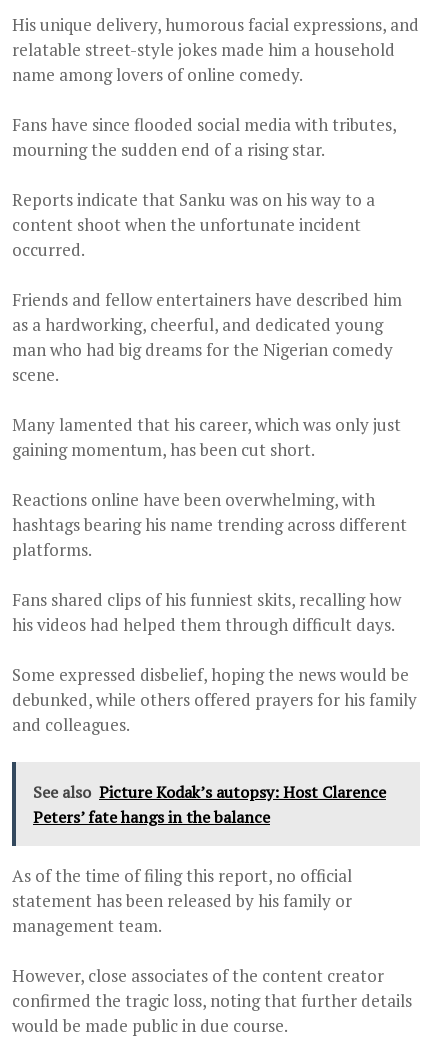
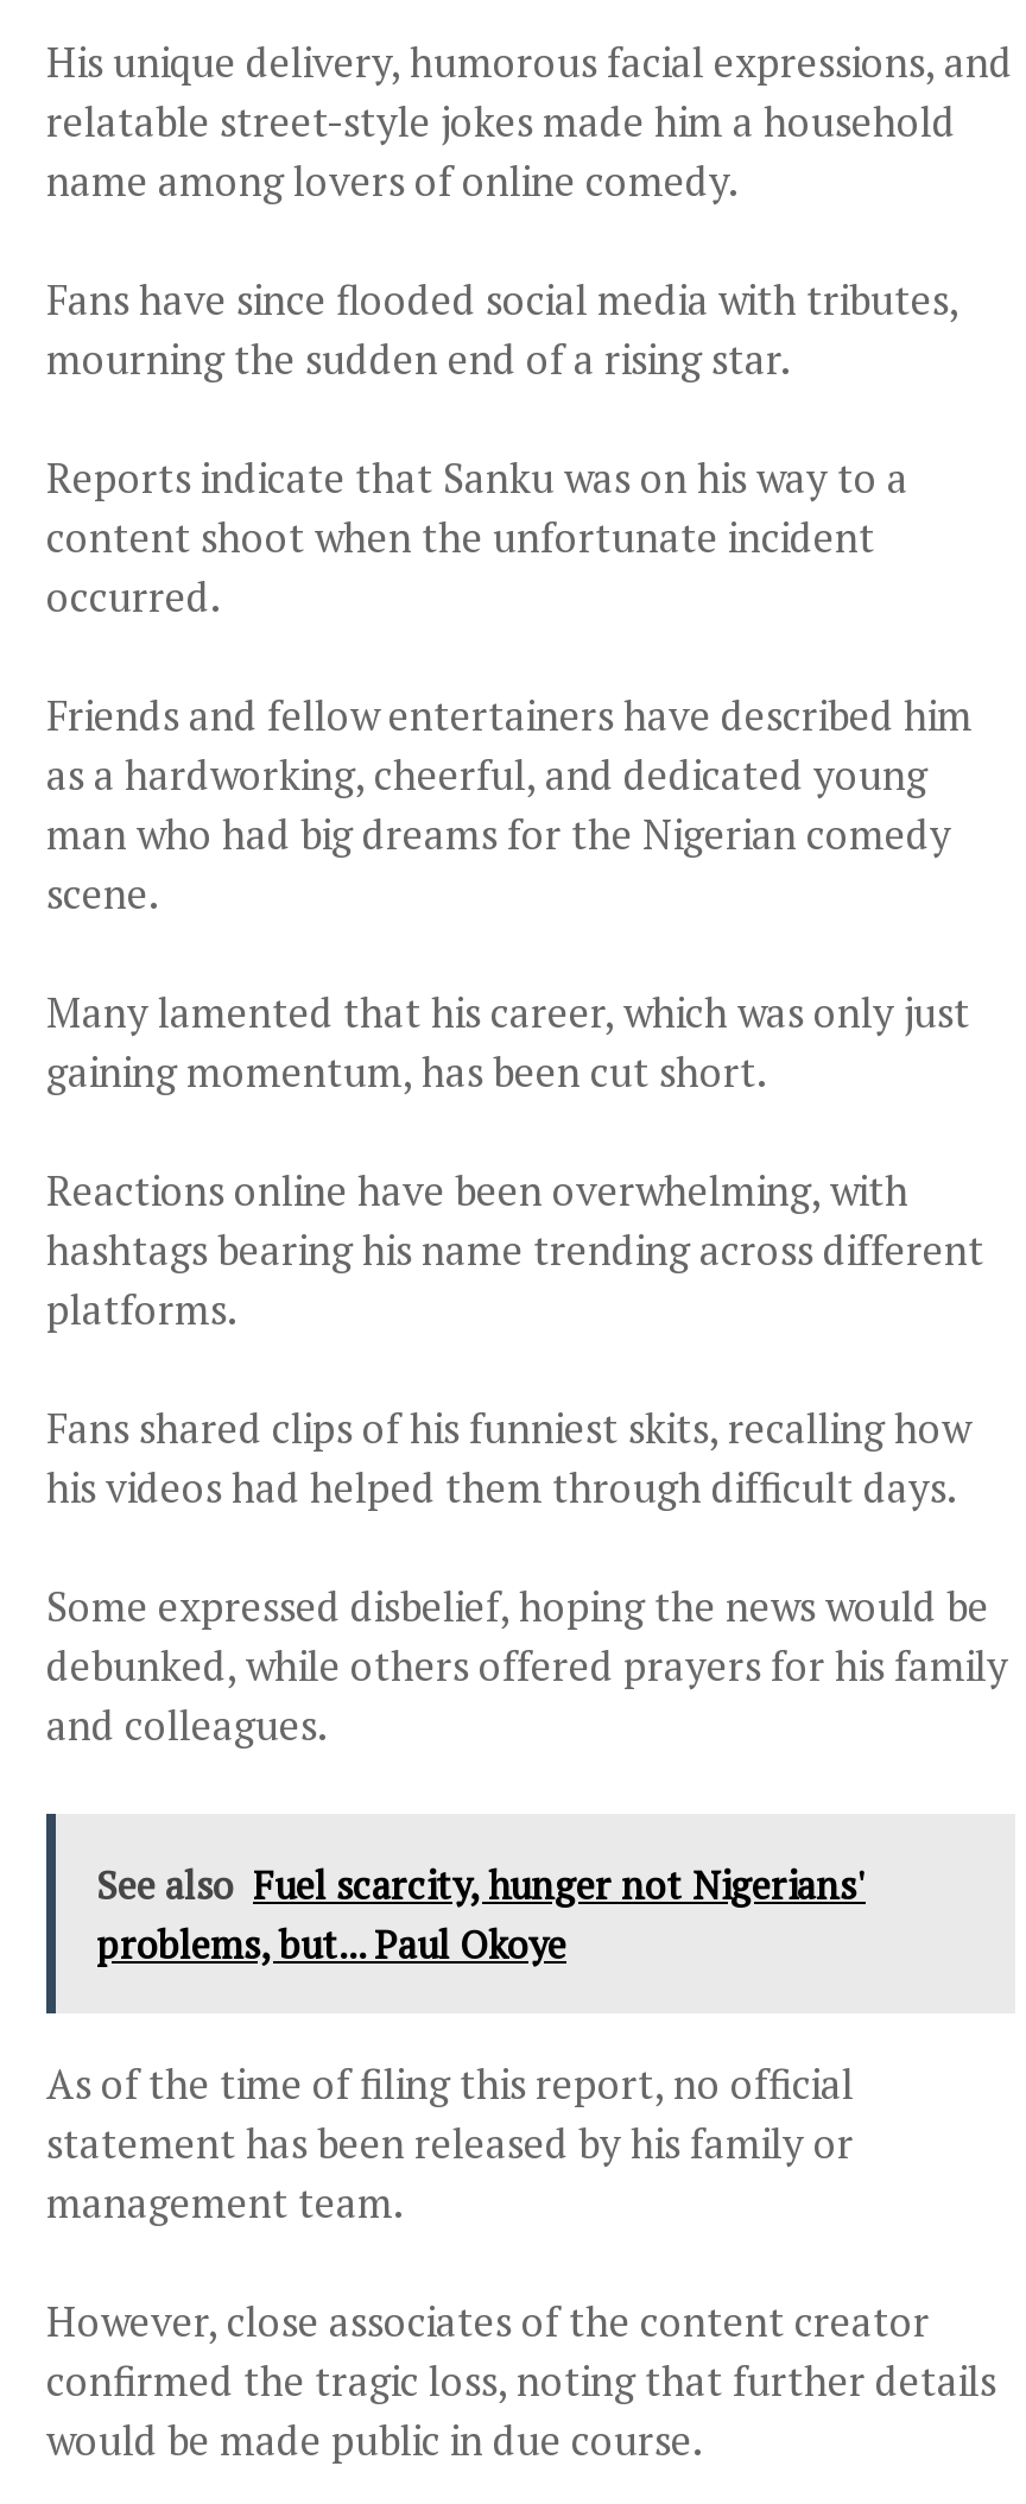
[33,781,386,828] See also Picture Kodak’s autopsy: Host Clarence | Peters’ fate hangs in the balance -> [96,1860,866,1972] See also Fuel scarcity, hunger not Nigerians' | problems, but... Paul Okoye

